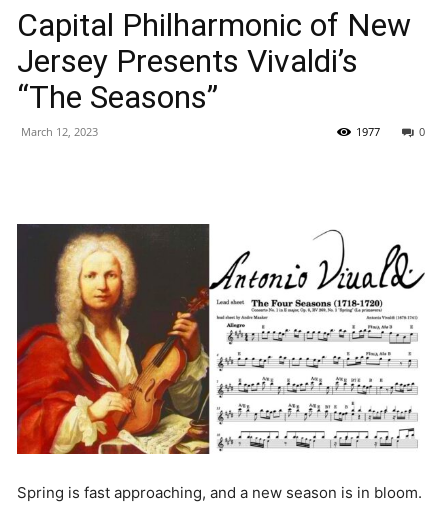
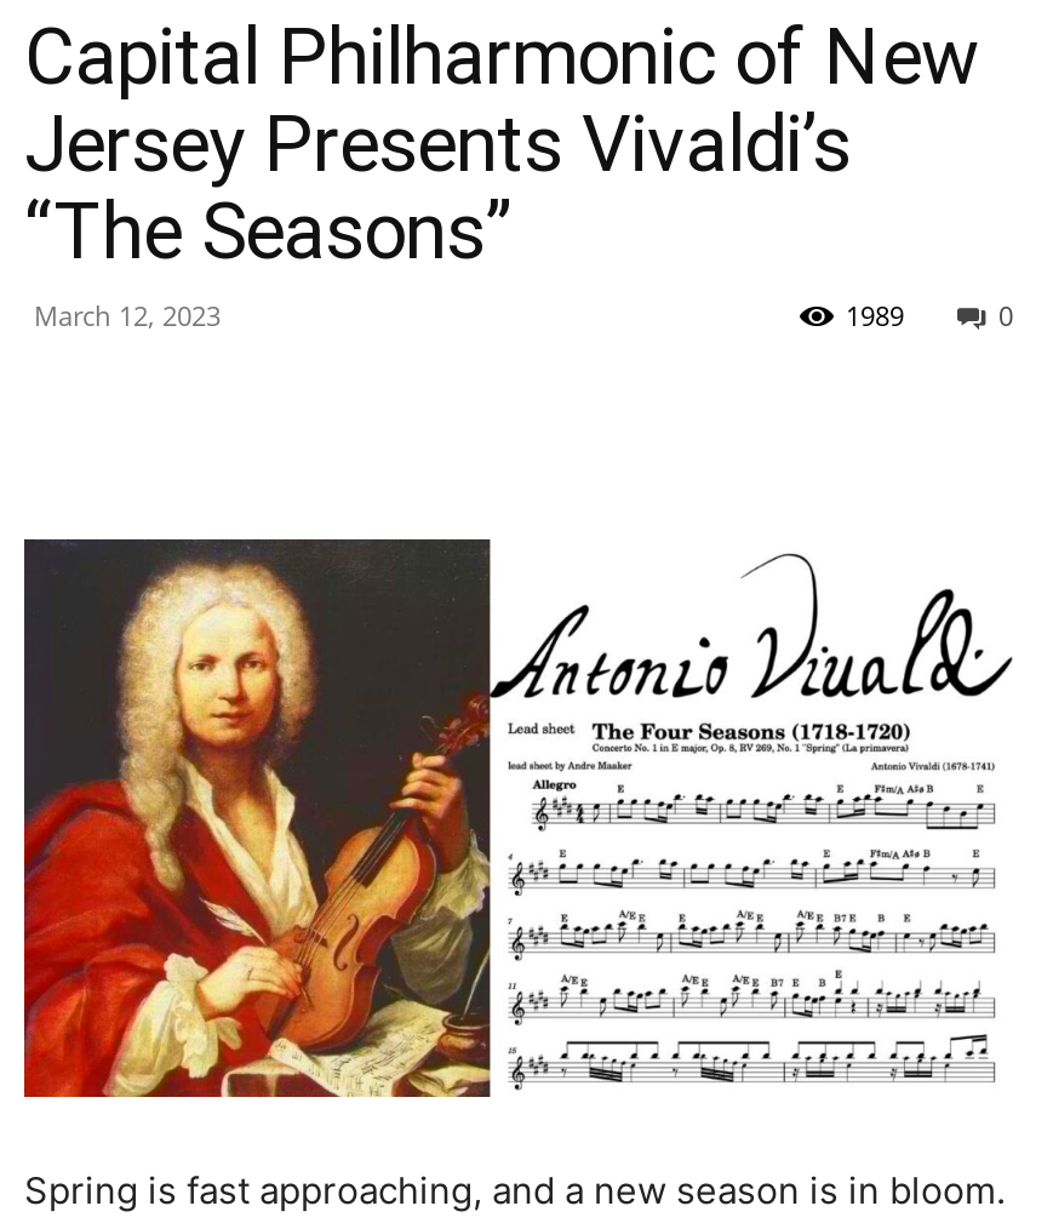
[356,124,380,139] 1977 -> [846,297,904,333] 1989

